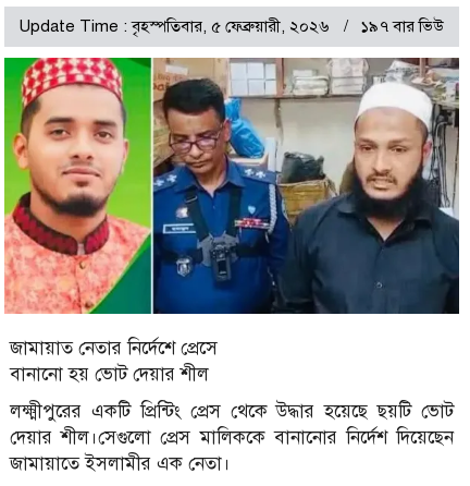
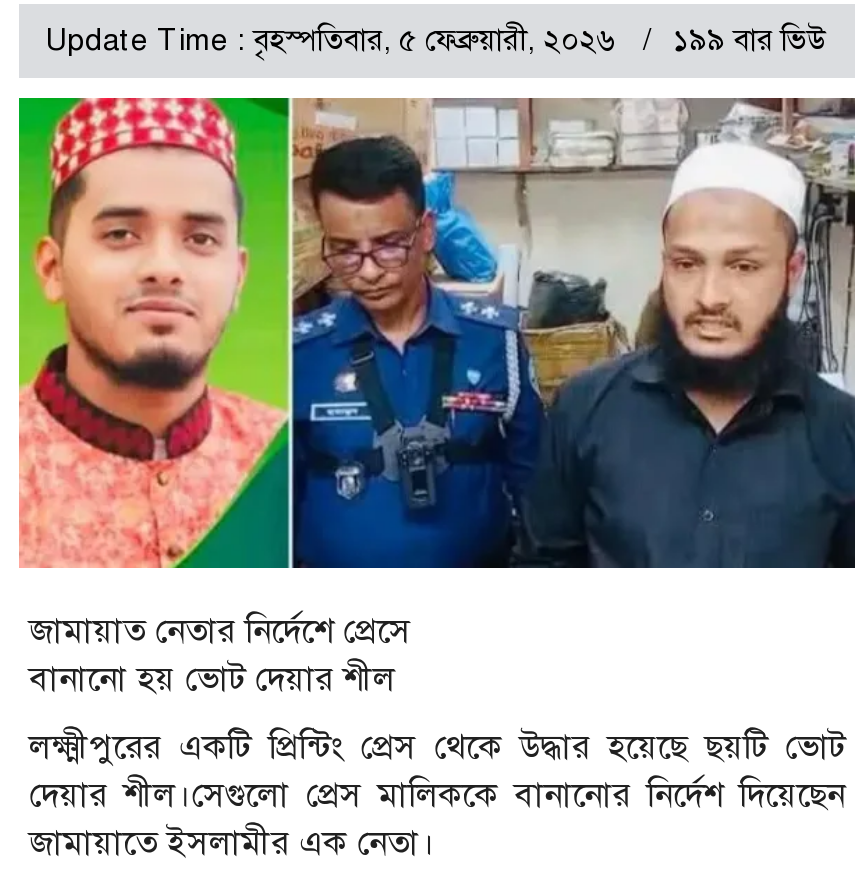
[18,17,444,36] Update Time : বৃহস্পতিবার, ৫ ফেব্রুয়ারী, ২০২৬ ১৯৭ বার ভিউ -> [45,23,827,59] Update Time : বৃহস্পতিবার, ৫ ফেব্রুয়ারী, ২০২৬ ১৯৯ বার ভিউ

